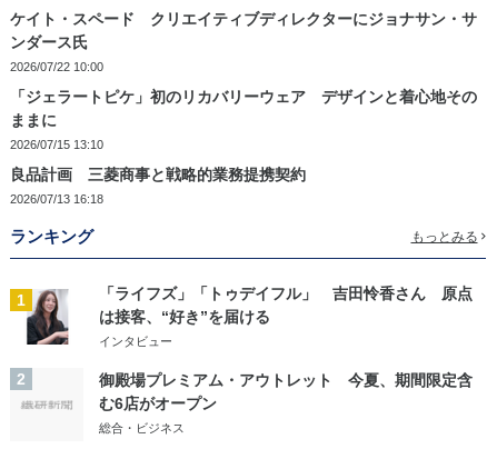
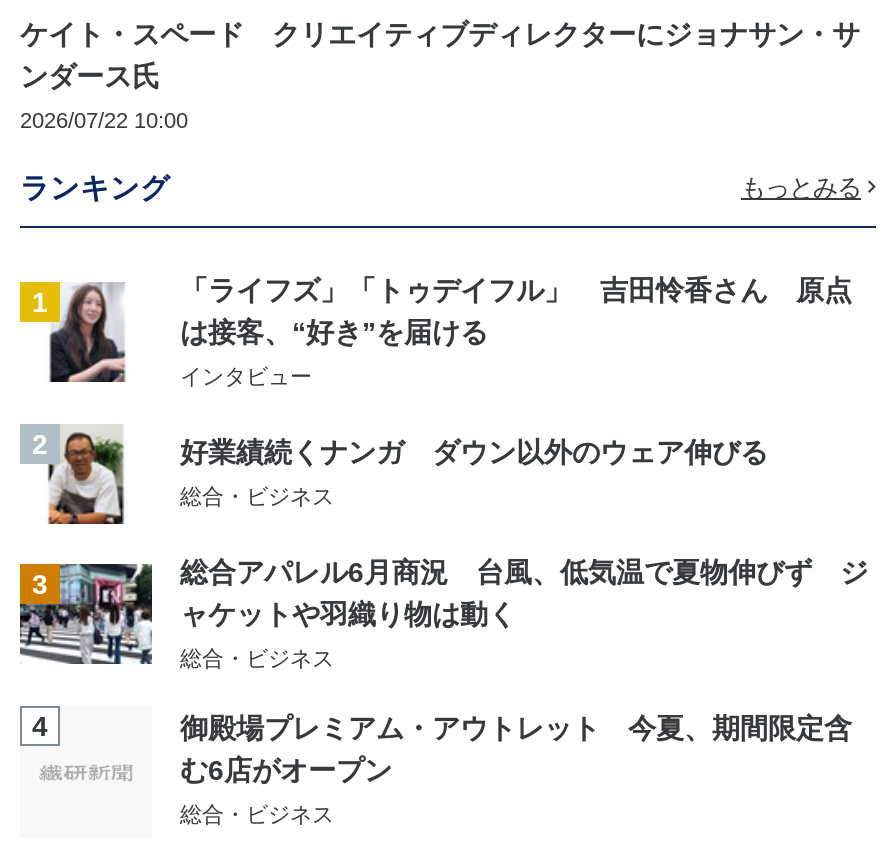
[10,87,477,205] 「ジェラートピケ」初のリカバリーウェア デザインと着心地その | ままに | 2026/07/15 13:10 | 良品計画 三菱商事と戦略的業務提携契約 | 2026/07/13 16:18 -> none
moved [10,227,478,388] -> [20,171,861,461]: [image] | ランキング | もっとみる | 1 | 「ライフズ」「トゥデイフル」 吉田怜香さん 原点 | は接客、“好き”を届ける | インタビュー | 2
none -> [32,426,868,743] [image] | 好業績続くナンガ ダウン以外のウェア伸びる | 総合・ビジネス | 3 | 総合アパレル6月商況 台風、低気温で夏物伸びず ジ | ャケットや羽織り物は動く | 総合・ビジネス | 4

